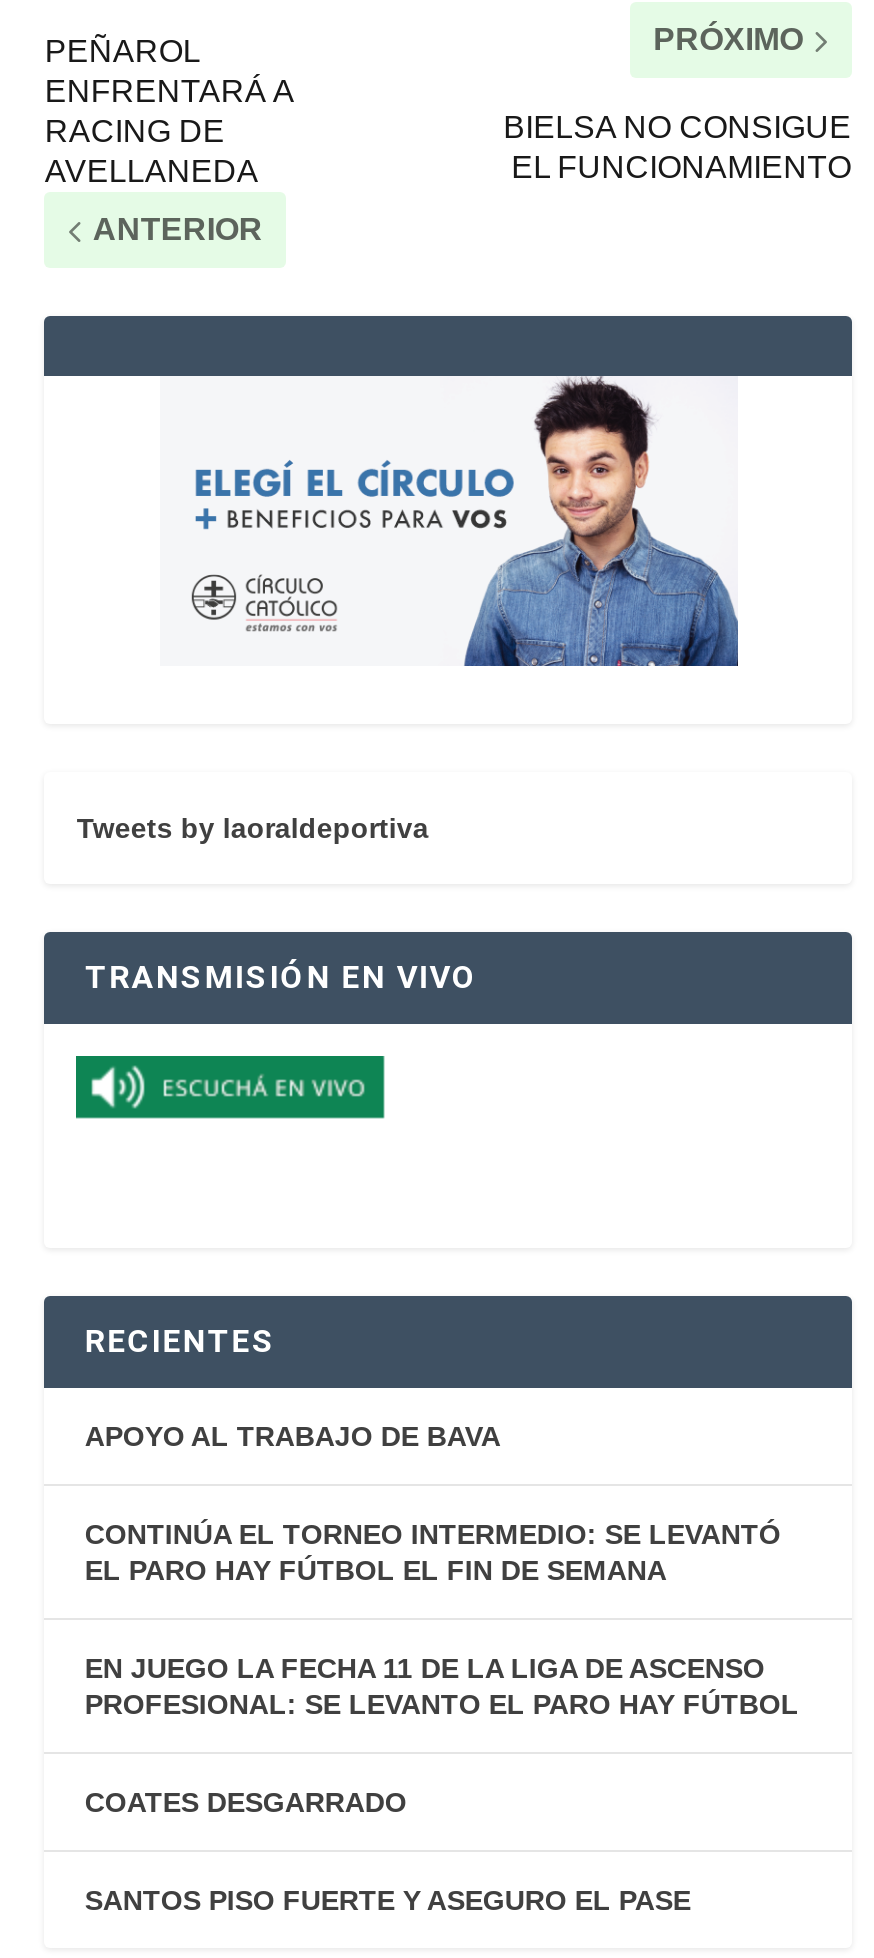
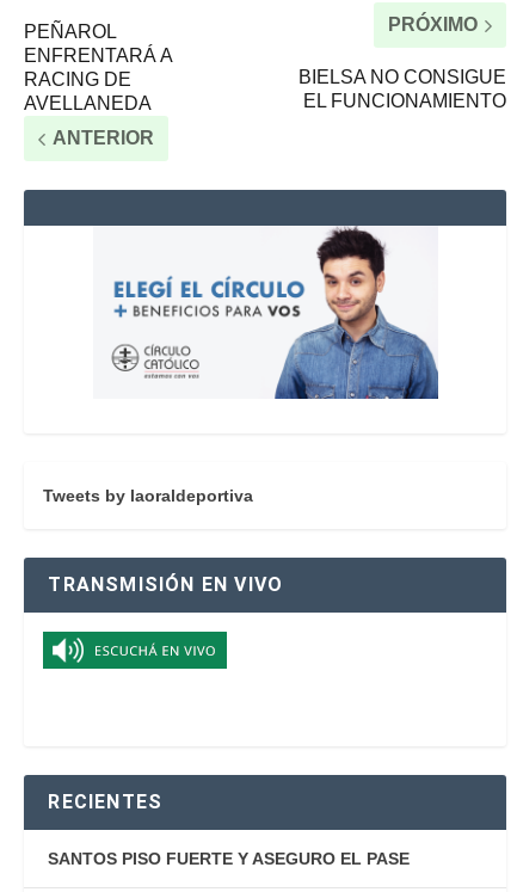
[85,1420,799,1818] APOYO AL TRABAJO DE BAVA | CONTINÚA EL TORNEO INTERMEDIO: SE LEVANTÓ | EL PARO HAY FÚTBOL EL FIN DE SEMANA | EN JUEGO LA FECHA 11 DE LA LIGA DE ASCENSO | PROFESIONAL: SE LEVANTO EL PARO HAY FÚTBOL | COATES DESGARRADO -> none

